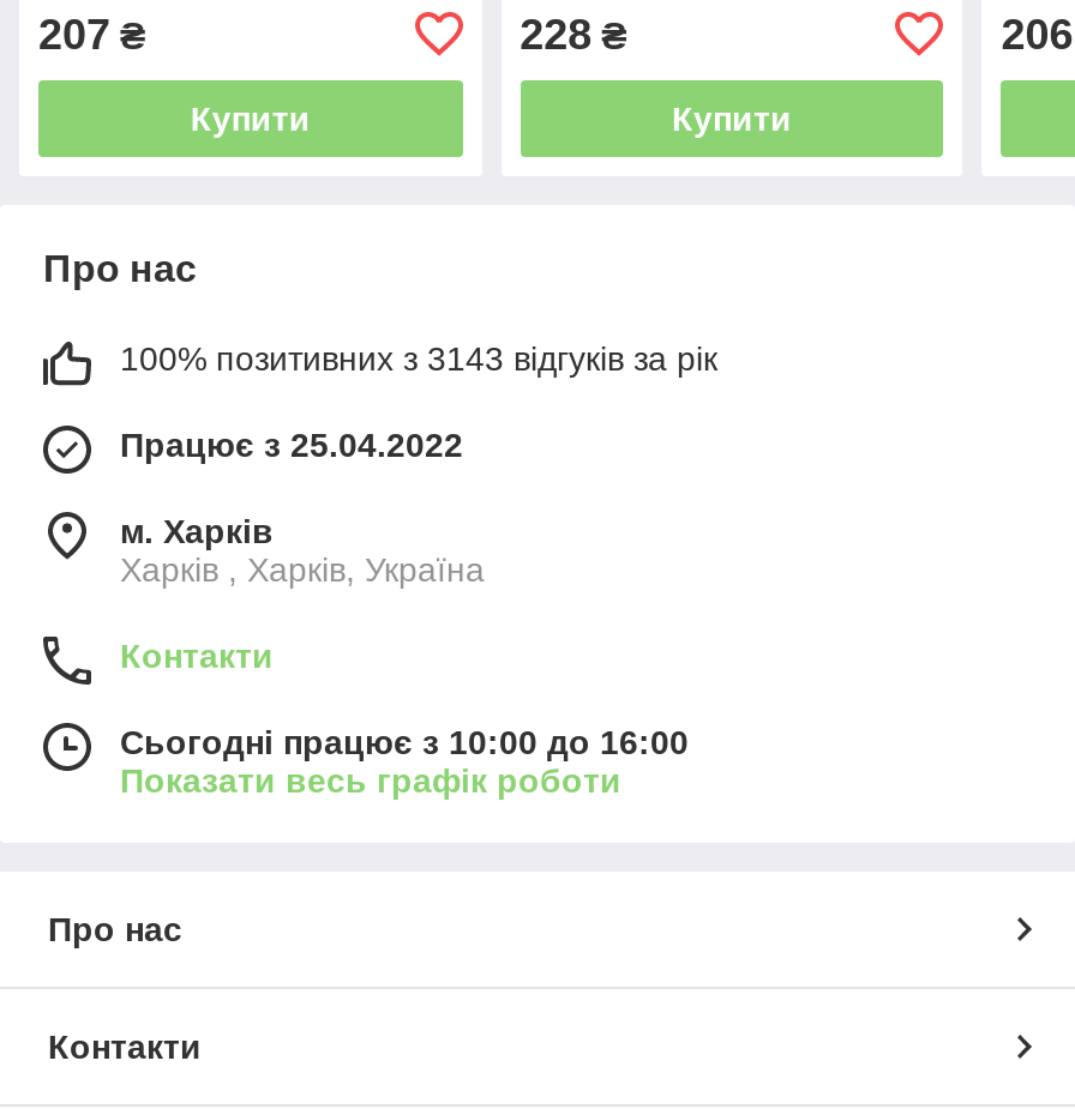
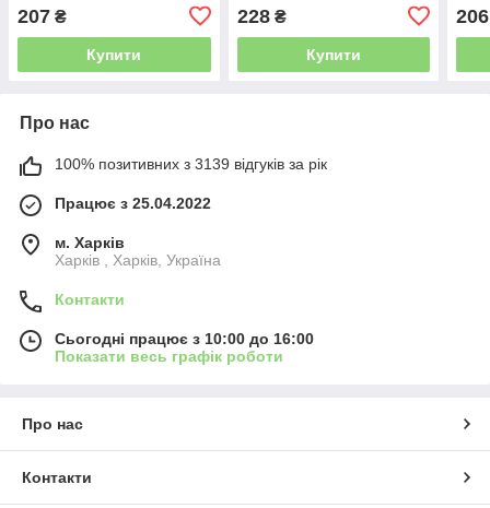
[120,339,717,377] 100% позитивних з 3143 відгуків за рік -> [55,155,327,172] 100% позитивних з 3139 відгуків за рік

